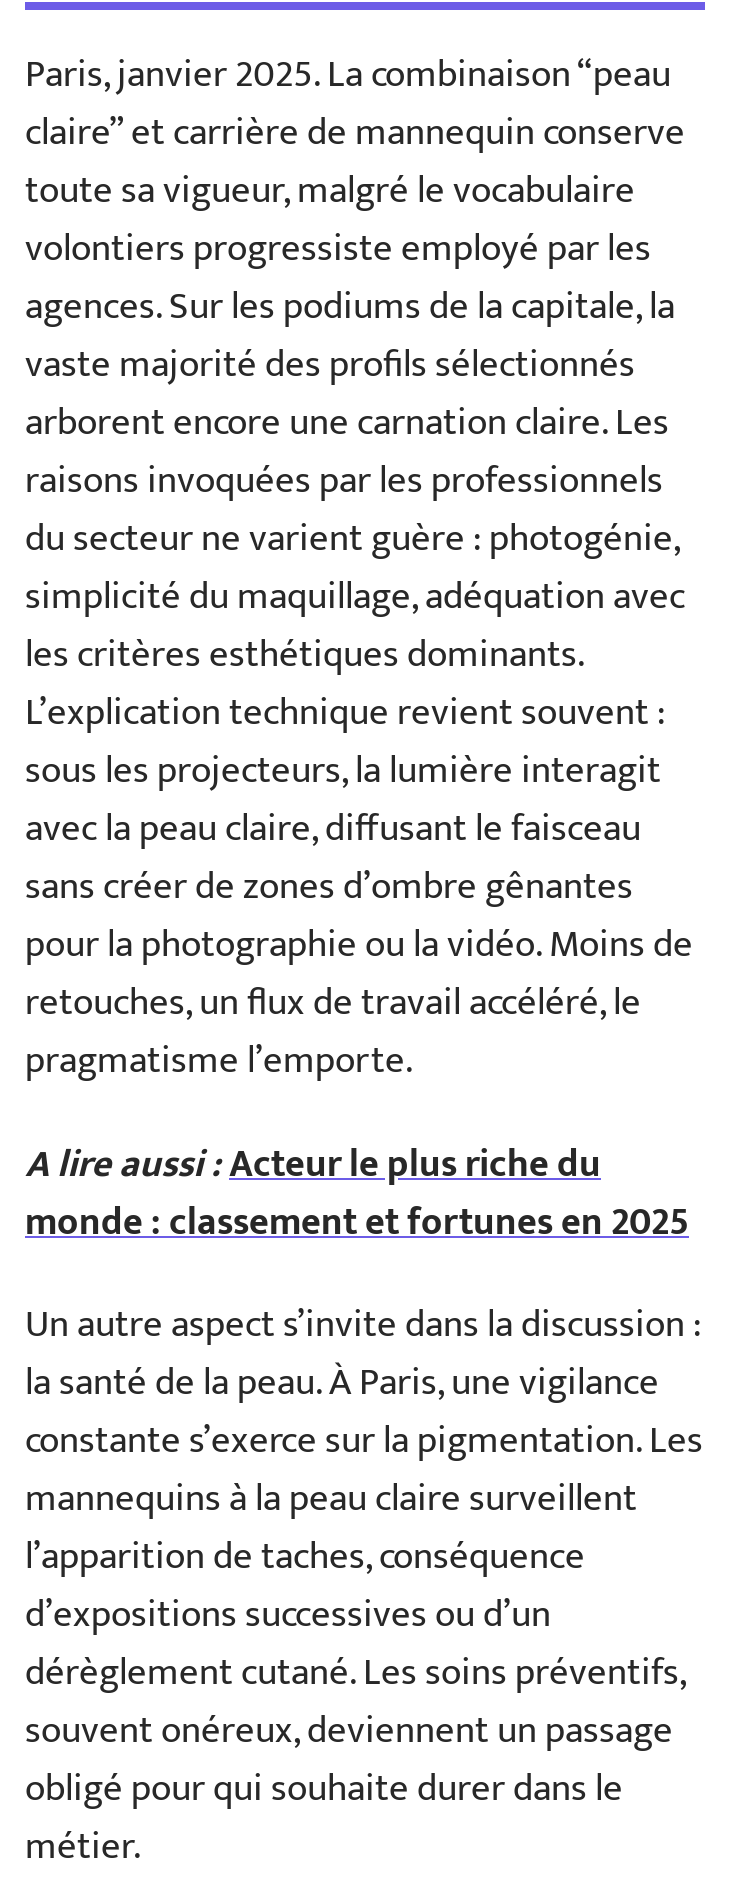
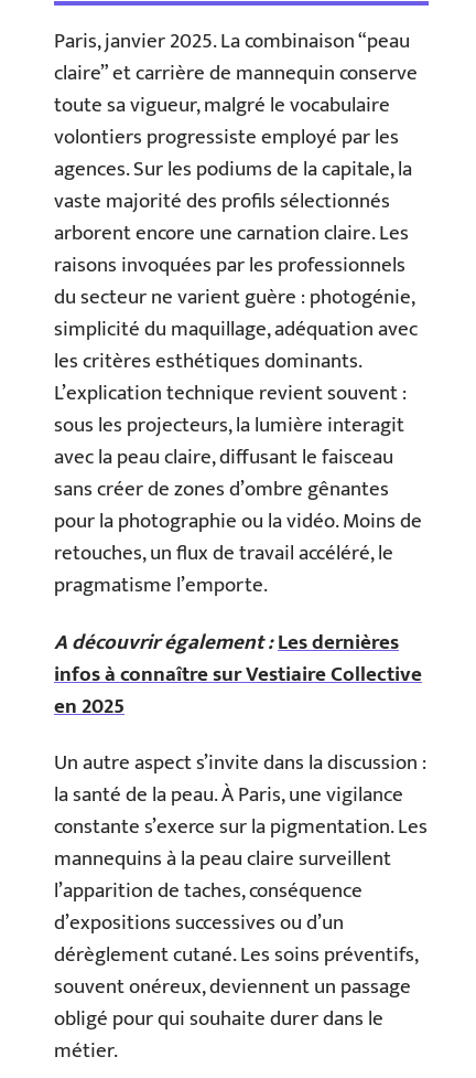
[25,1133,689,1253] A lire aussi : Acteur le plus riche du | monde : classement et fortunes en 2025 -> [54,625,422,723] A découvrir également : Les dernières | infos à connaître sur Vestiaire Collective | en 2025

